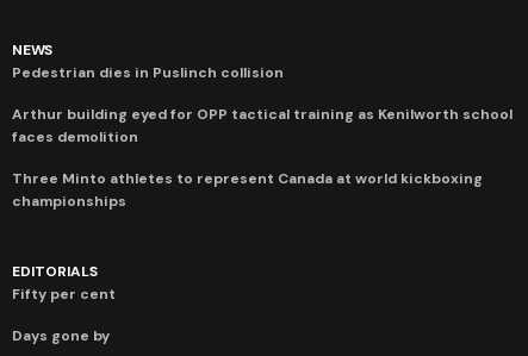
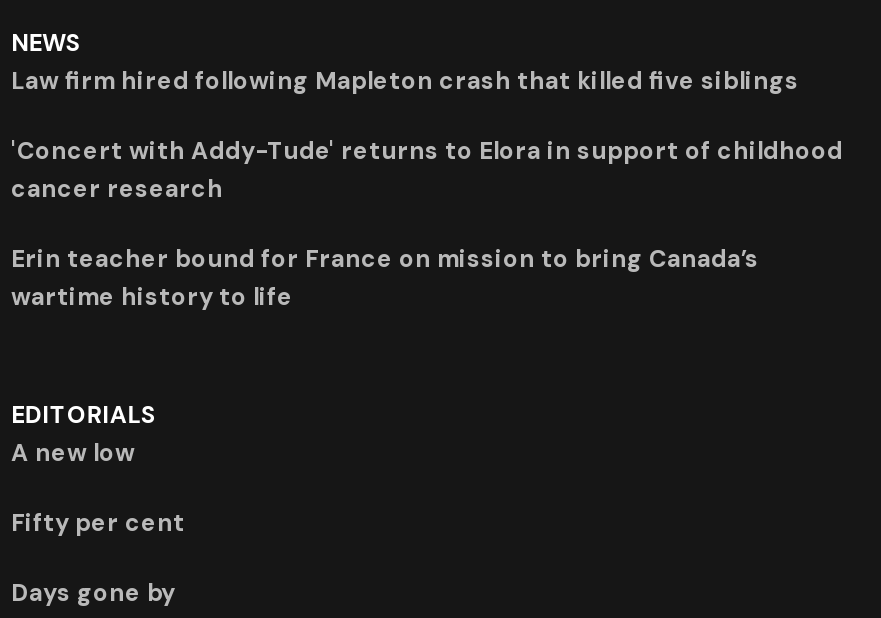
[12,63,284,82] Pedestrian dies in Puslinch collision -> [11,64,799,96] Law firm hired following Mapleton crash that killed five siblings
[12,104,513,146] Arthur building eyed for OPP tactical training as Kenilworth school | faces demolition -> [11,134,843,204] 'Concert with Addy-Tude' returns to Elora in support of childhood | cancer research
[12,169,483,210] Three Minto athletes to represent Canada at world kickboxing | championships -> [11,242,759,312] Erin teacher bound for France on mission to bring Canada’s | wartime history to life
none -> [11,436,135,468] A new low

